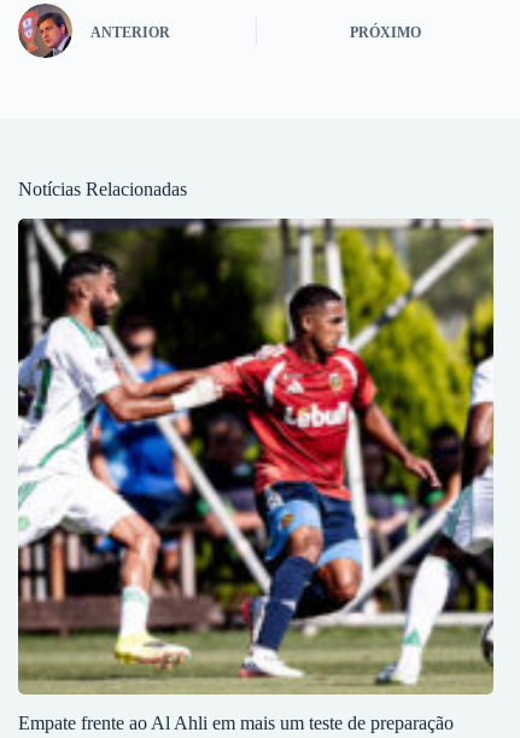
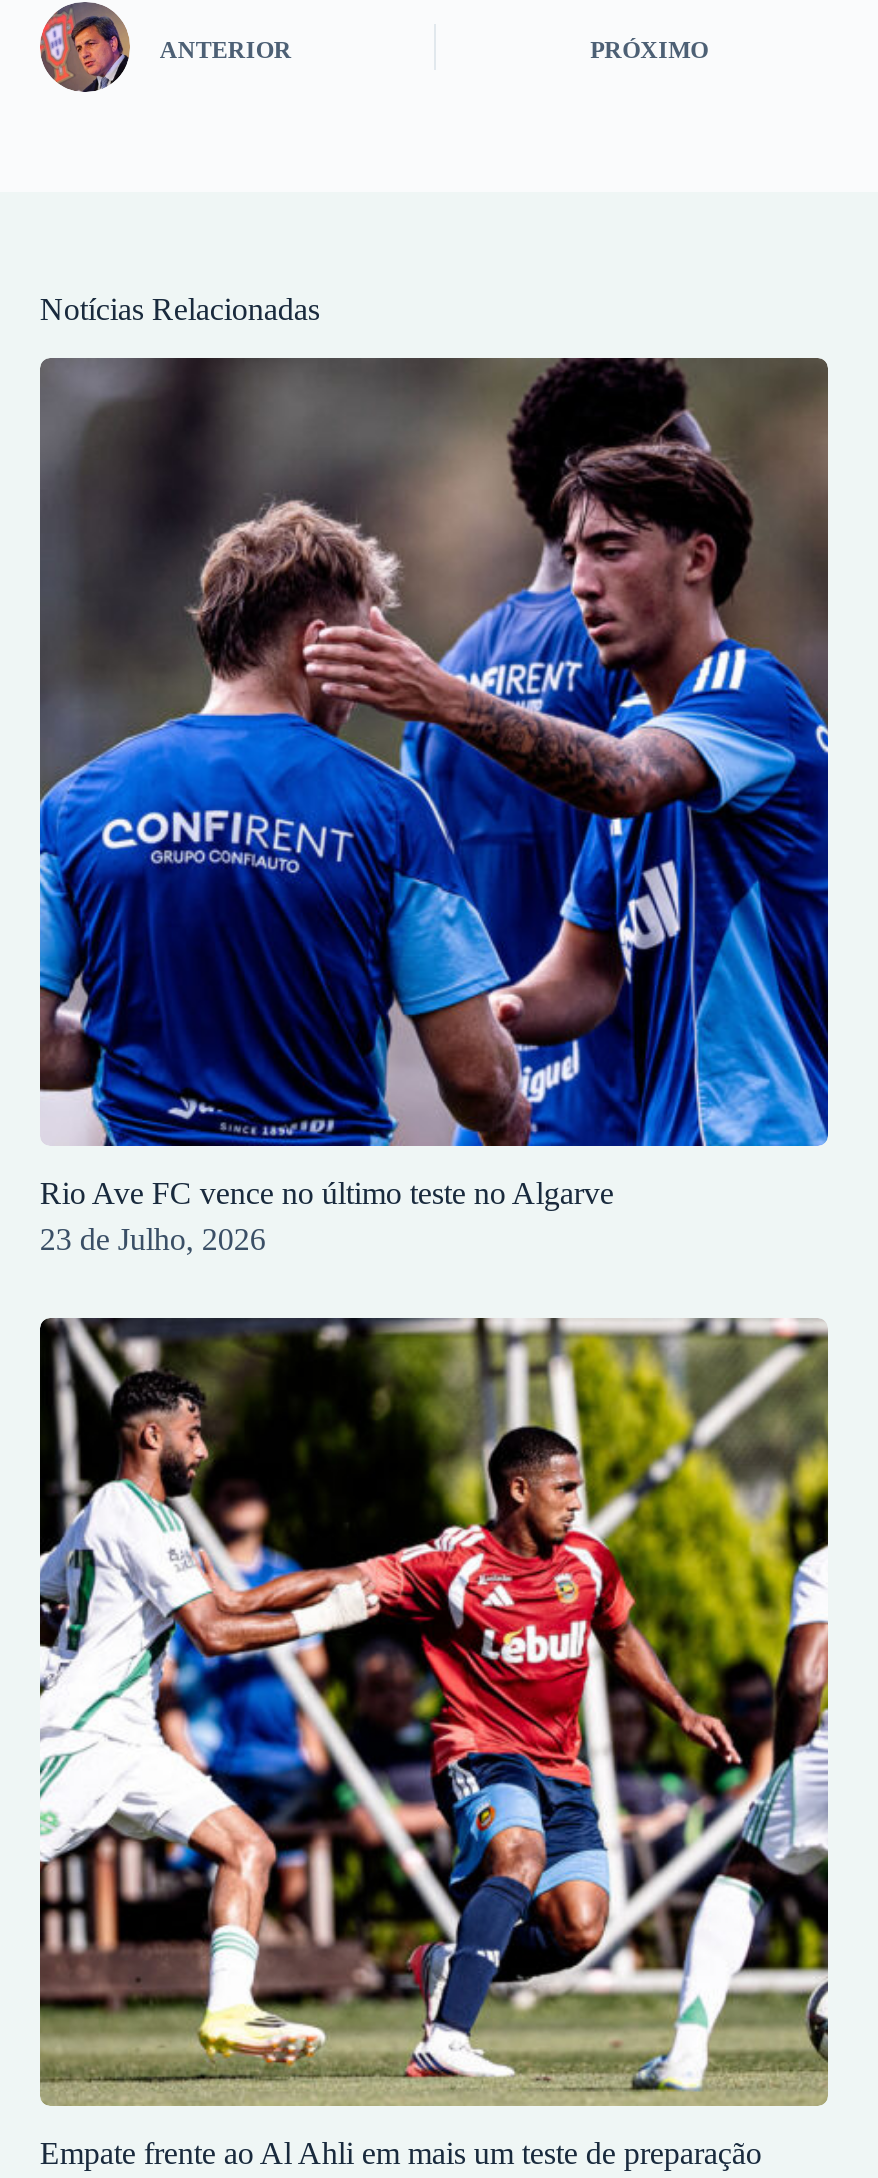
none -> [38,356,830,1256] [image] | Rio Ave FC vence no último teste no Algarve | 23 de Julho, 2026

